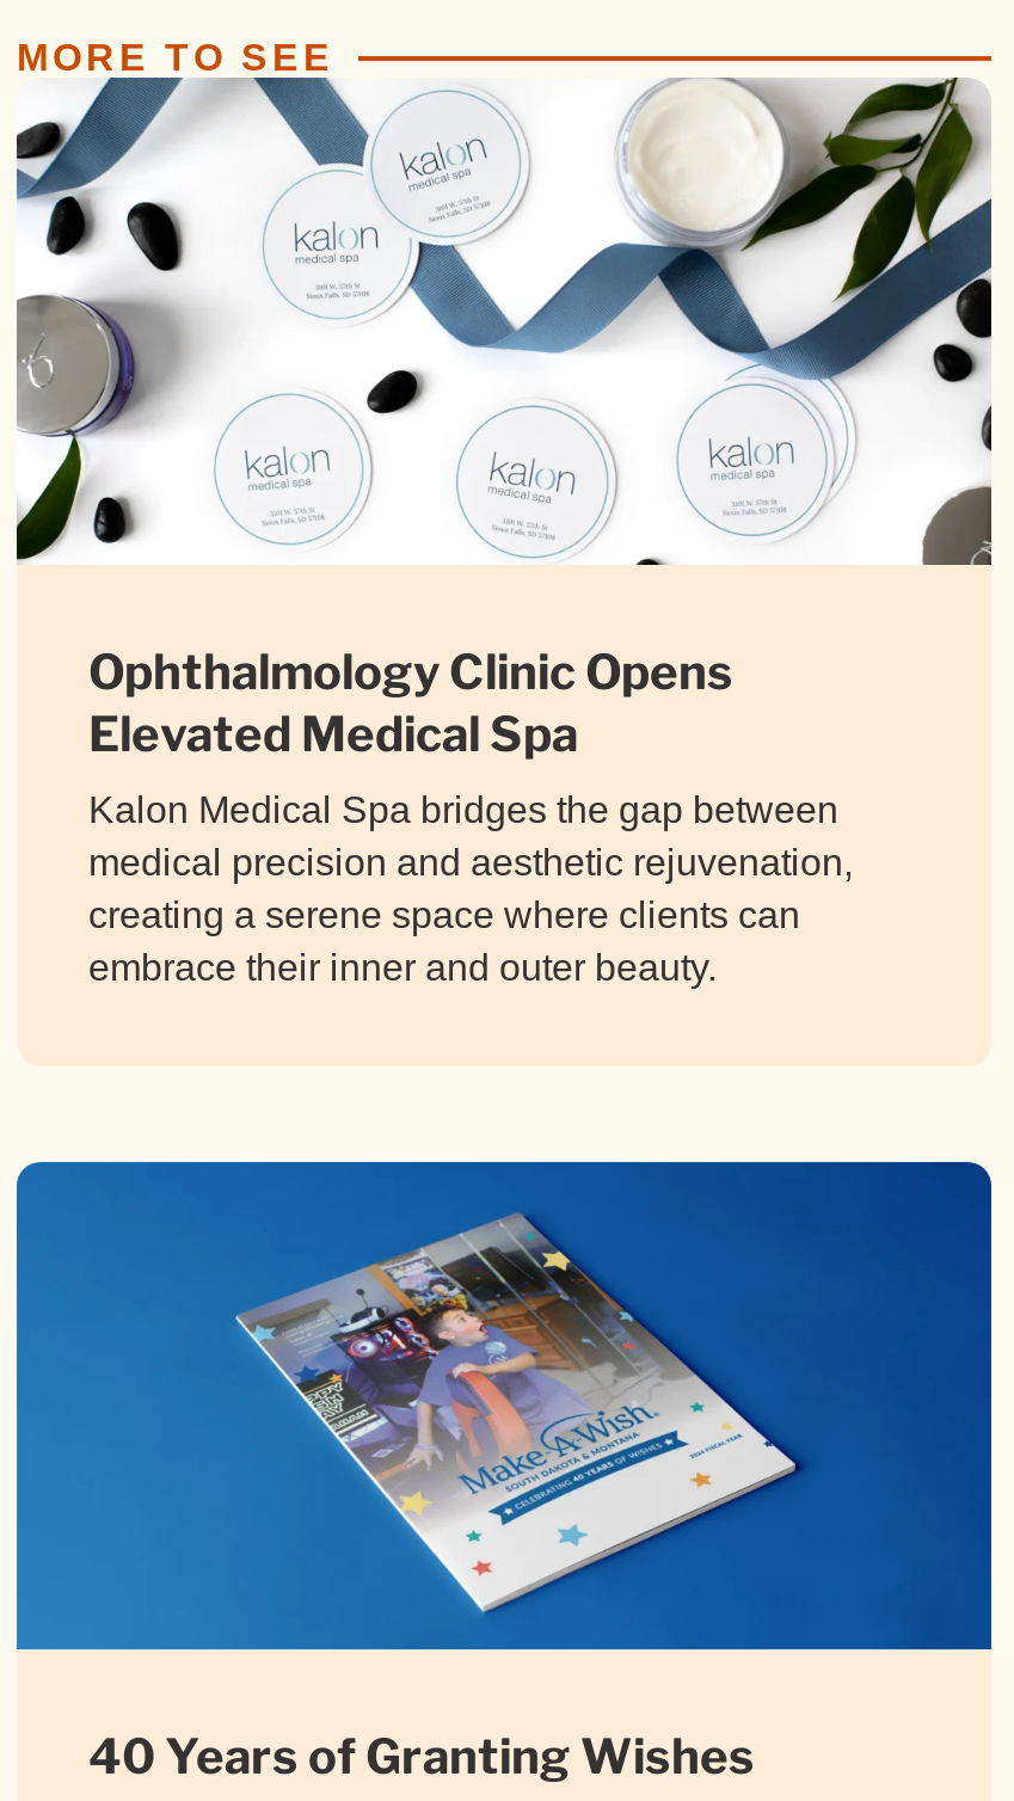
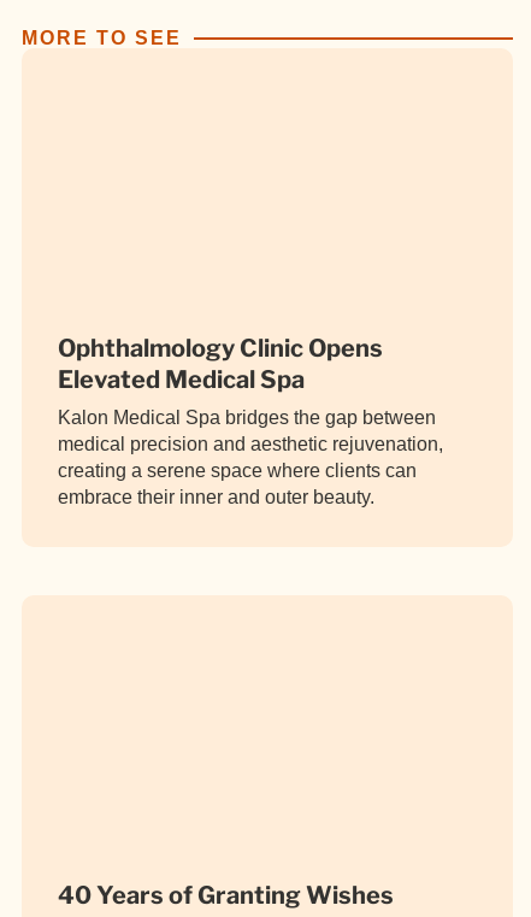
[14,55,994,568] [image] -> none
[14,1158,994,1653] [image] -> none

